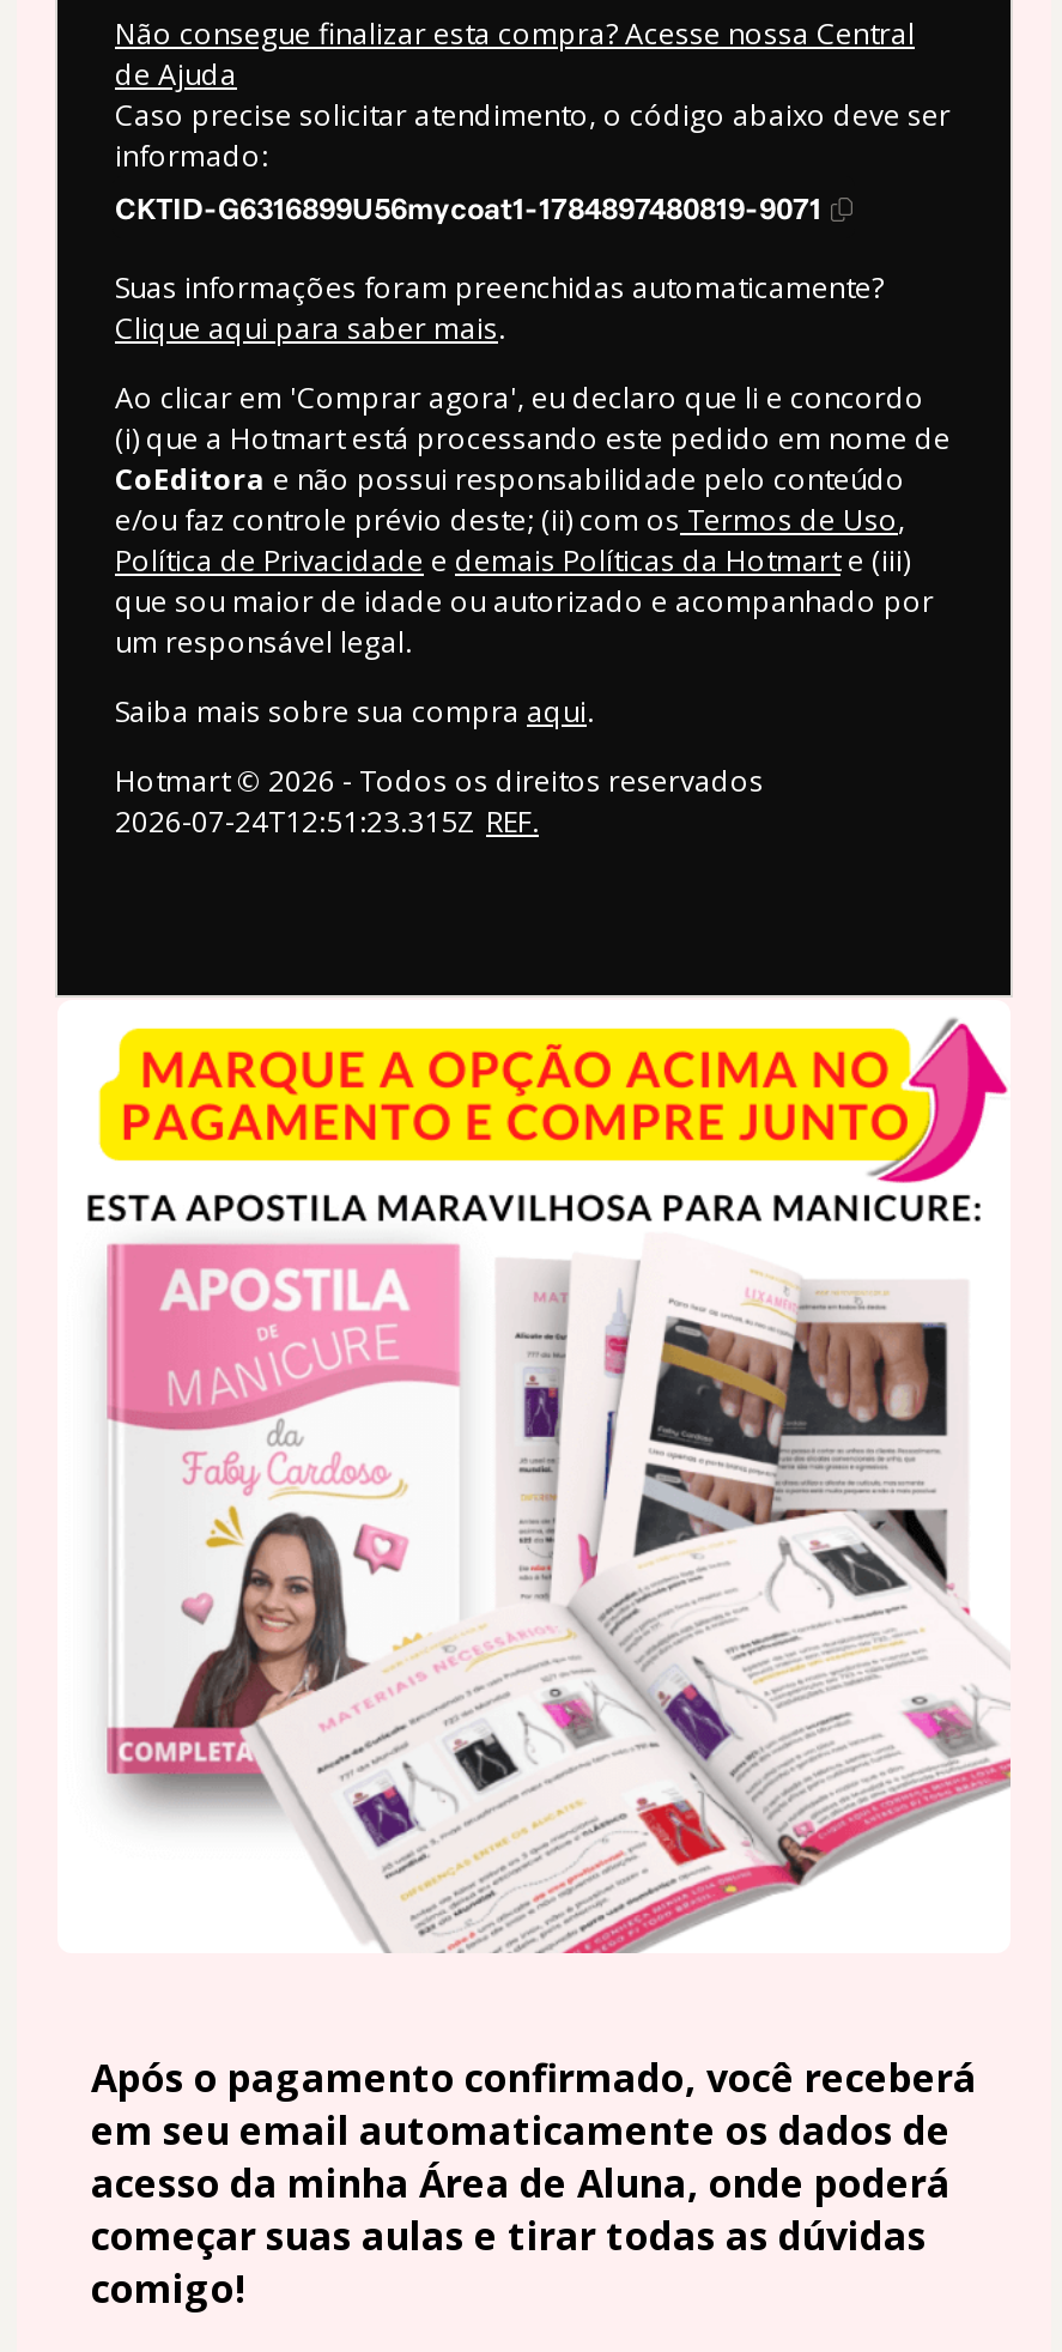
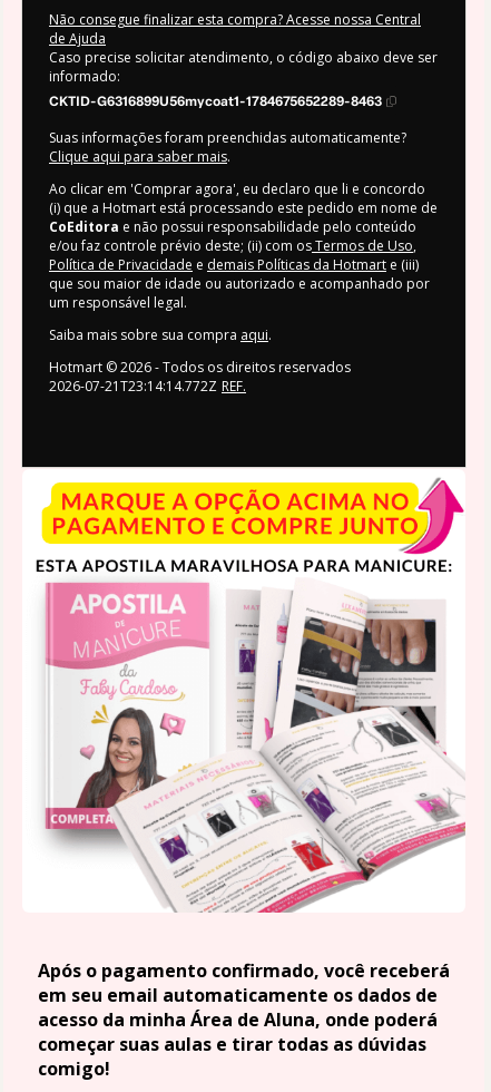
[115,192,821,225] CKTID-G6316899U56mycoat1-1784897480819-9071 -> [49,93,382,109] CKTID-G6316899U56mycoat1-1784675652289-8463
[115,800,539,841] 2026-07-24T12:51:23.315Z REF. -> [49,376,246,395] 2026-07-21T23:14:14.772Z REF.

